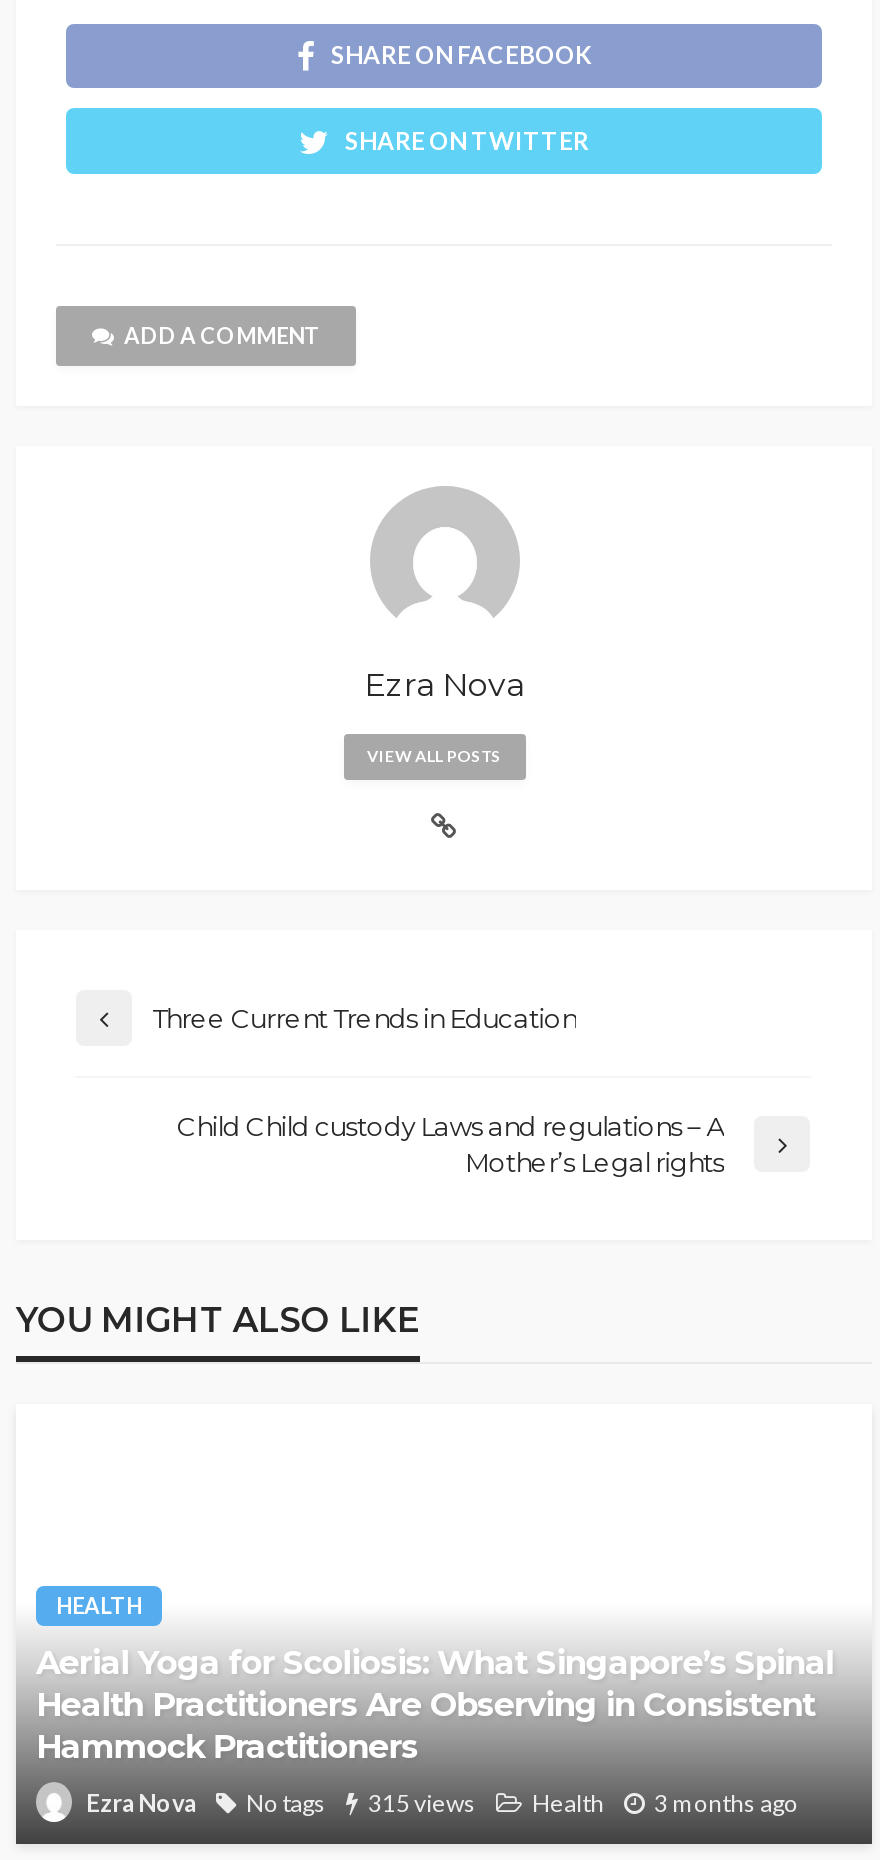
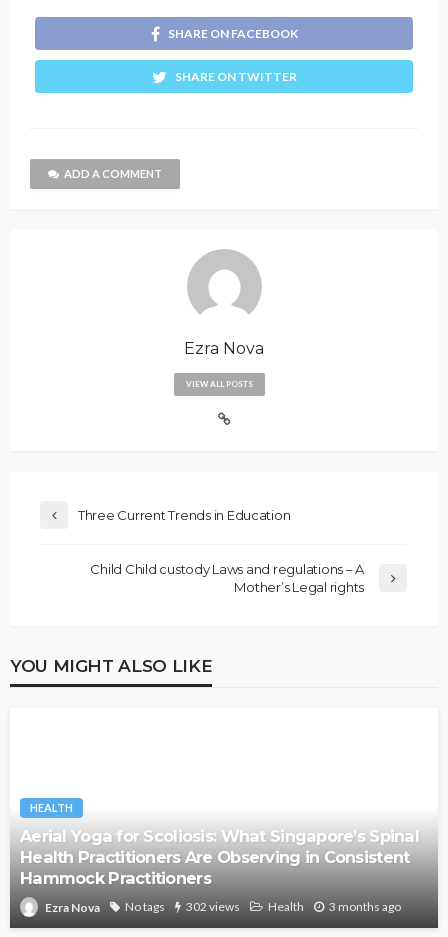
[86,1788,798,1819] Ezra Nova No tags 315 views Health 3 months ago -> [45,899,401,914] Ezra Nova No tags 302 views Health 3 months ago

